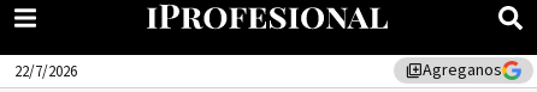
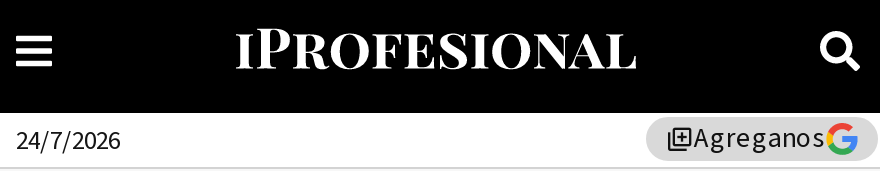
[14,62,77,82] 22/7/2026 -> [16,125,120,159] 24/7/2026

